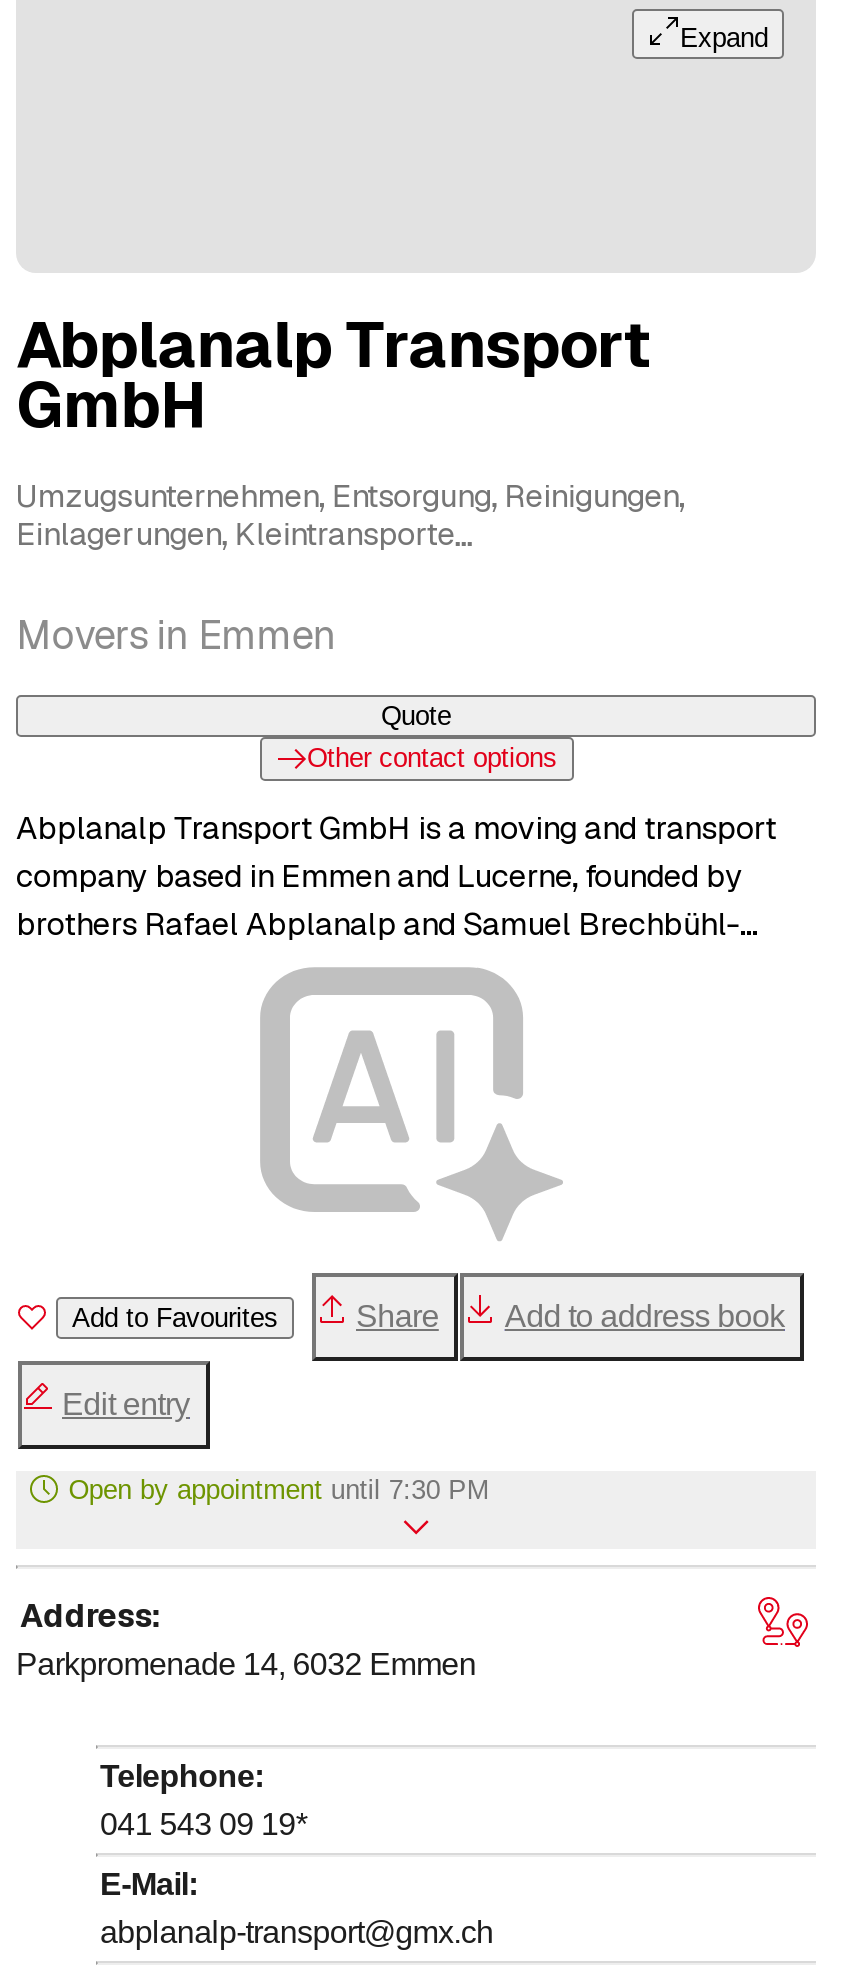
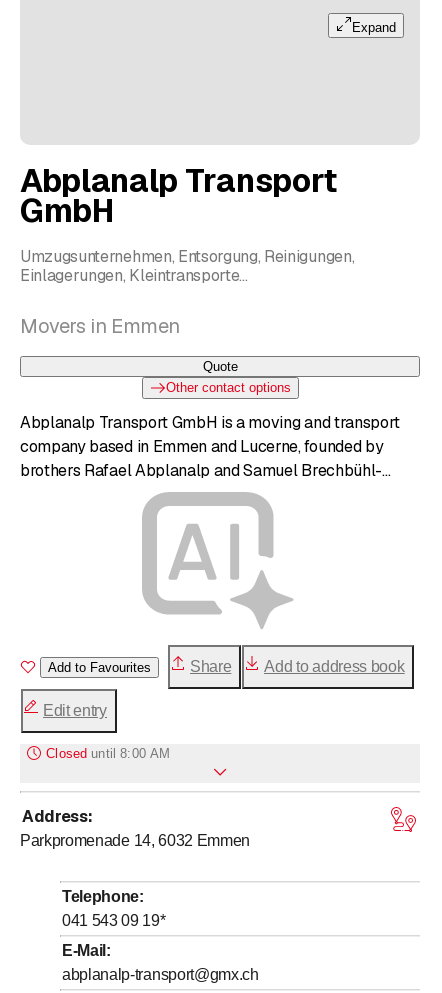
[68,1475,489,1505] Open by appointment until 7:30 PM -> [46,746,170,761] Closed until 8:00 AM

